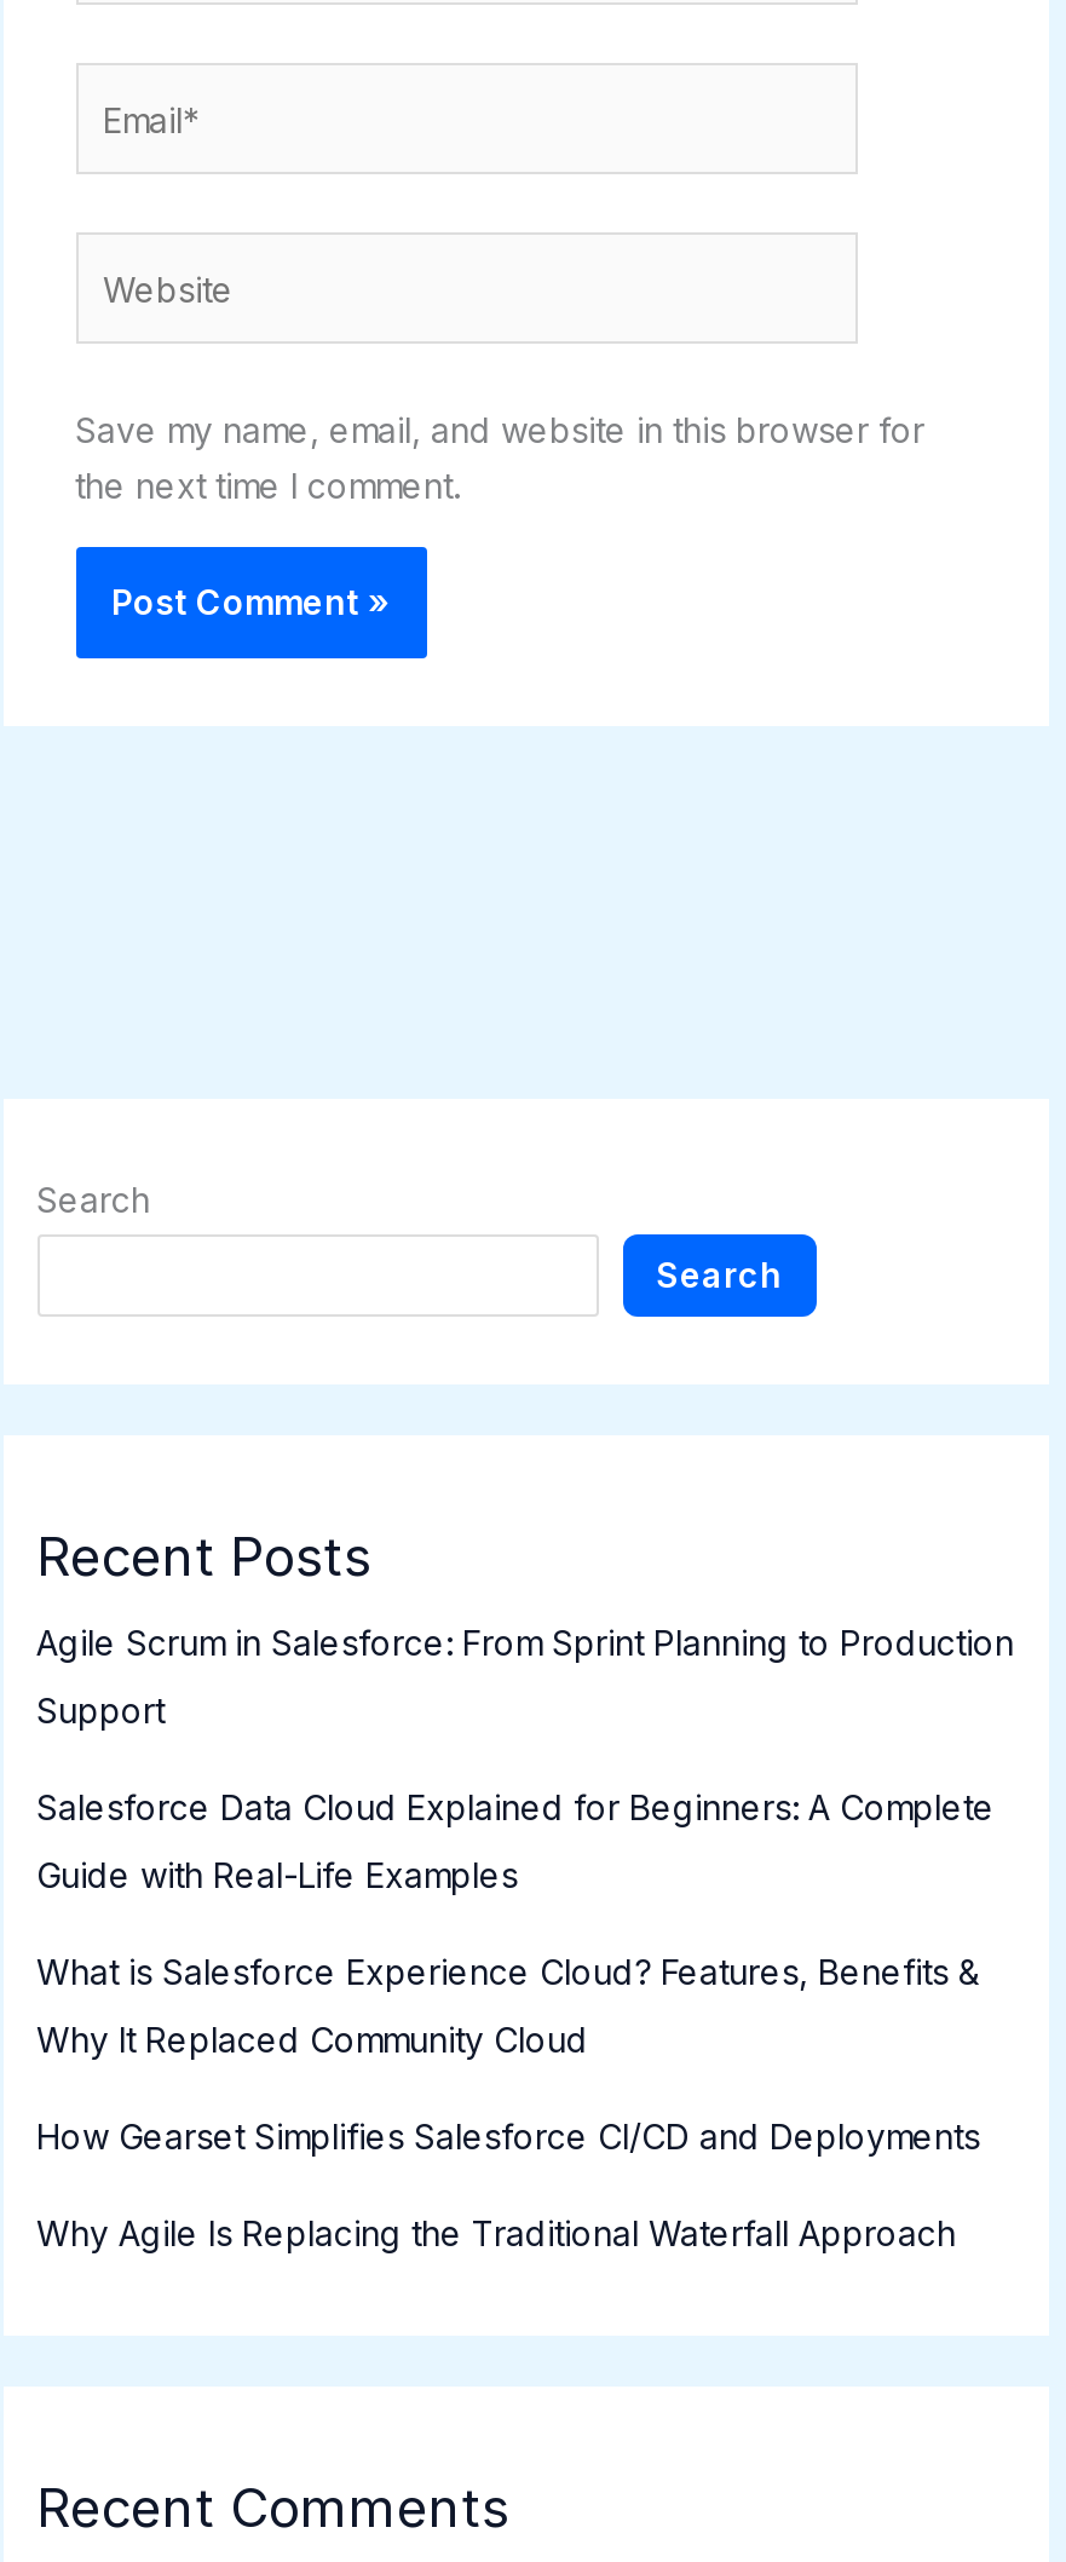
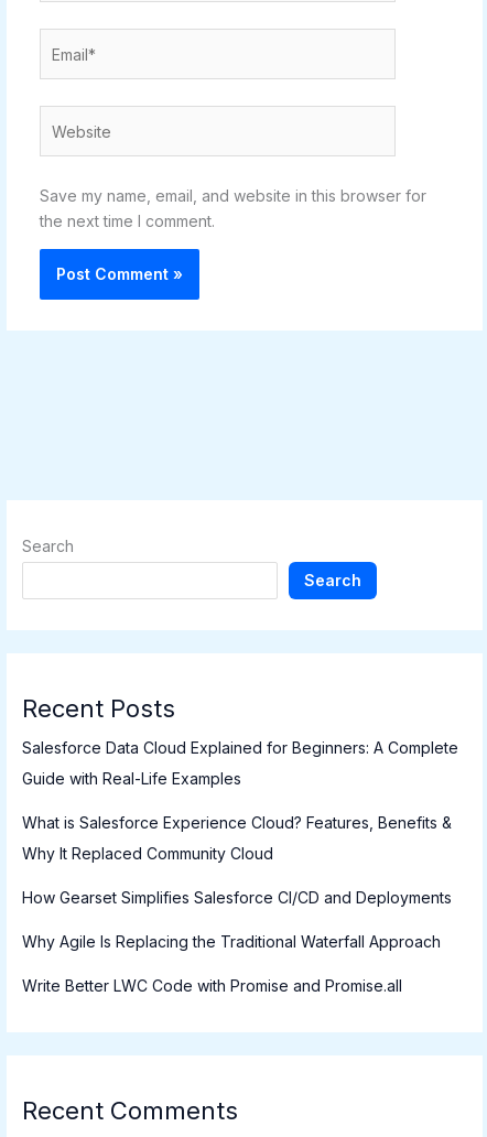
[36,1621,1014,1730] Agile Scrum in Salesforce: From Sprint Planning to Production | Support -> none
moved [36,1786,995,2253] -> [21,738,458,950]: Salesforce Data Cloud Explained for Beginners: A Complete | Guide with Real-Life Examples | What is Salesforce Experience Cloud? Features, Benefits & | Why It Replaced Community Cloud | How Gearset Simplifies Salesforce CI/CD and Deployments | Why Agile Is Replacing the Traditional Waterfall Approach
none -> [21,976,402,995] Write Better LWC Code with Promise and Promise.all

